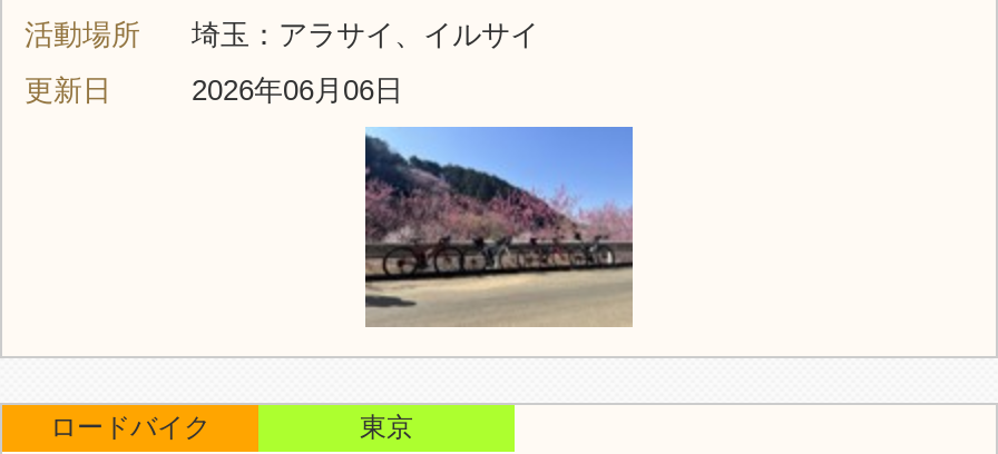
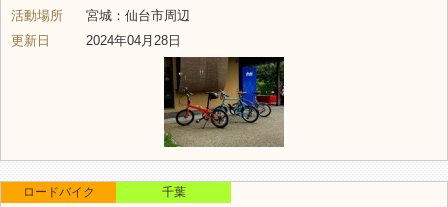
[192,18,539,51] 埼玉：アラサイ、イルサイ -> [86,8,190,23] 宮城：仙台市周辺
[192,74,403,107] 2026年06月06日 -> [86,33,181,48] 2024年04月28日
[360,125,635,443] [image] | 東京 -> [161,56,285,199] [image] | 千葉

